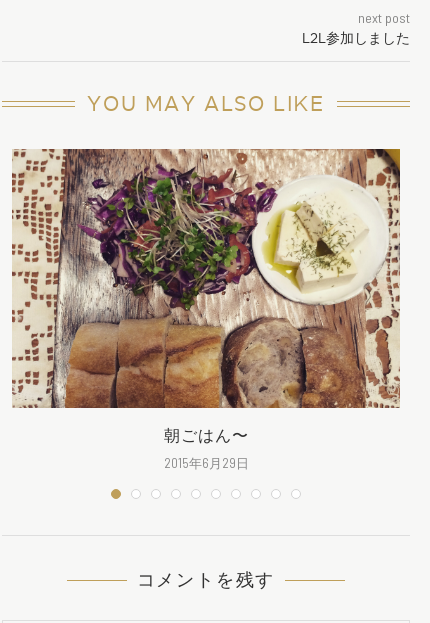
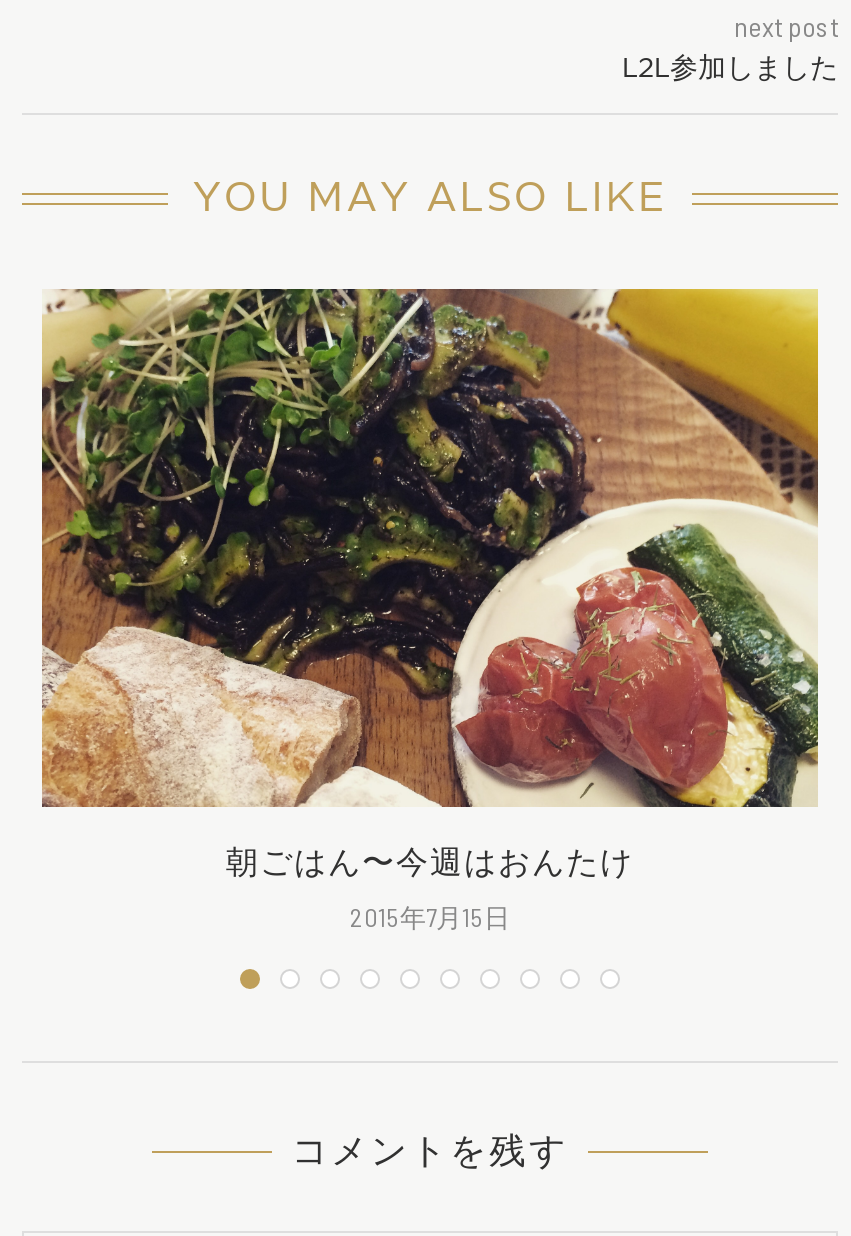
[11,148,401,471] [image] | 朝ごはん〜 | 2015年6月29日 -> [40,287,820,932] [image] | 朝ごはん〜今週はおんたけ | 2015年7月15日

